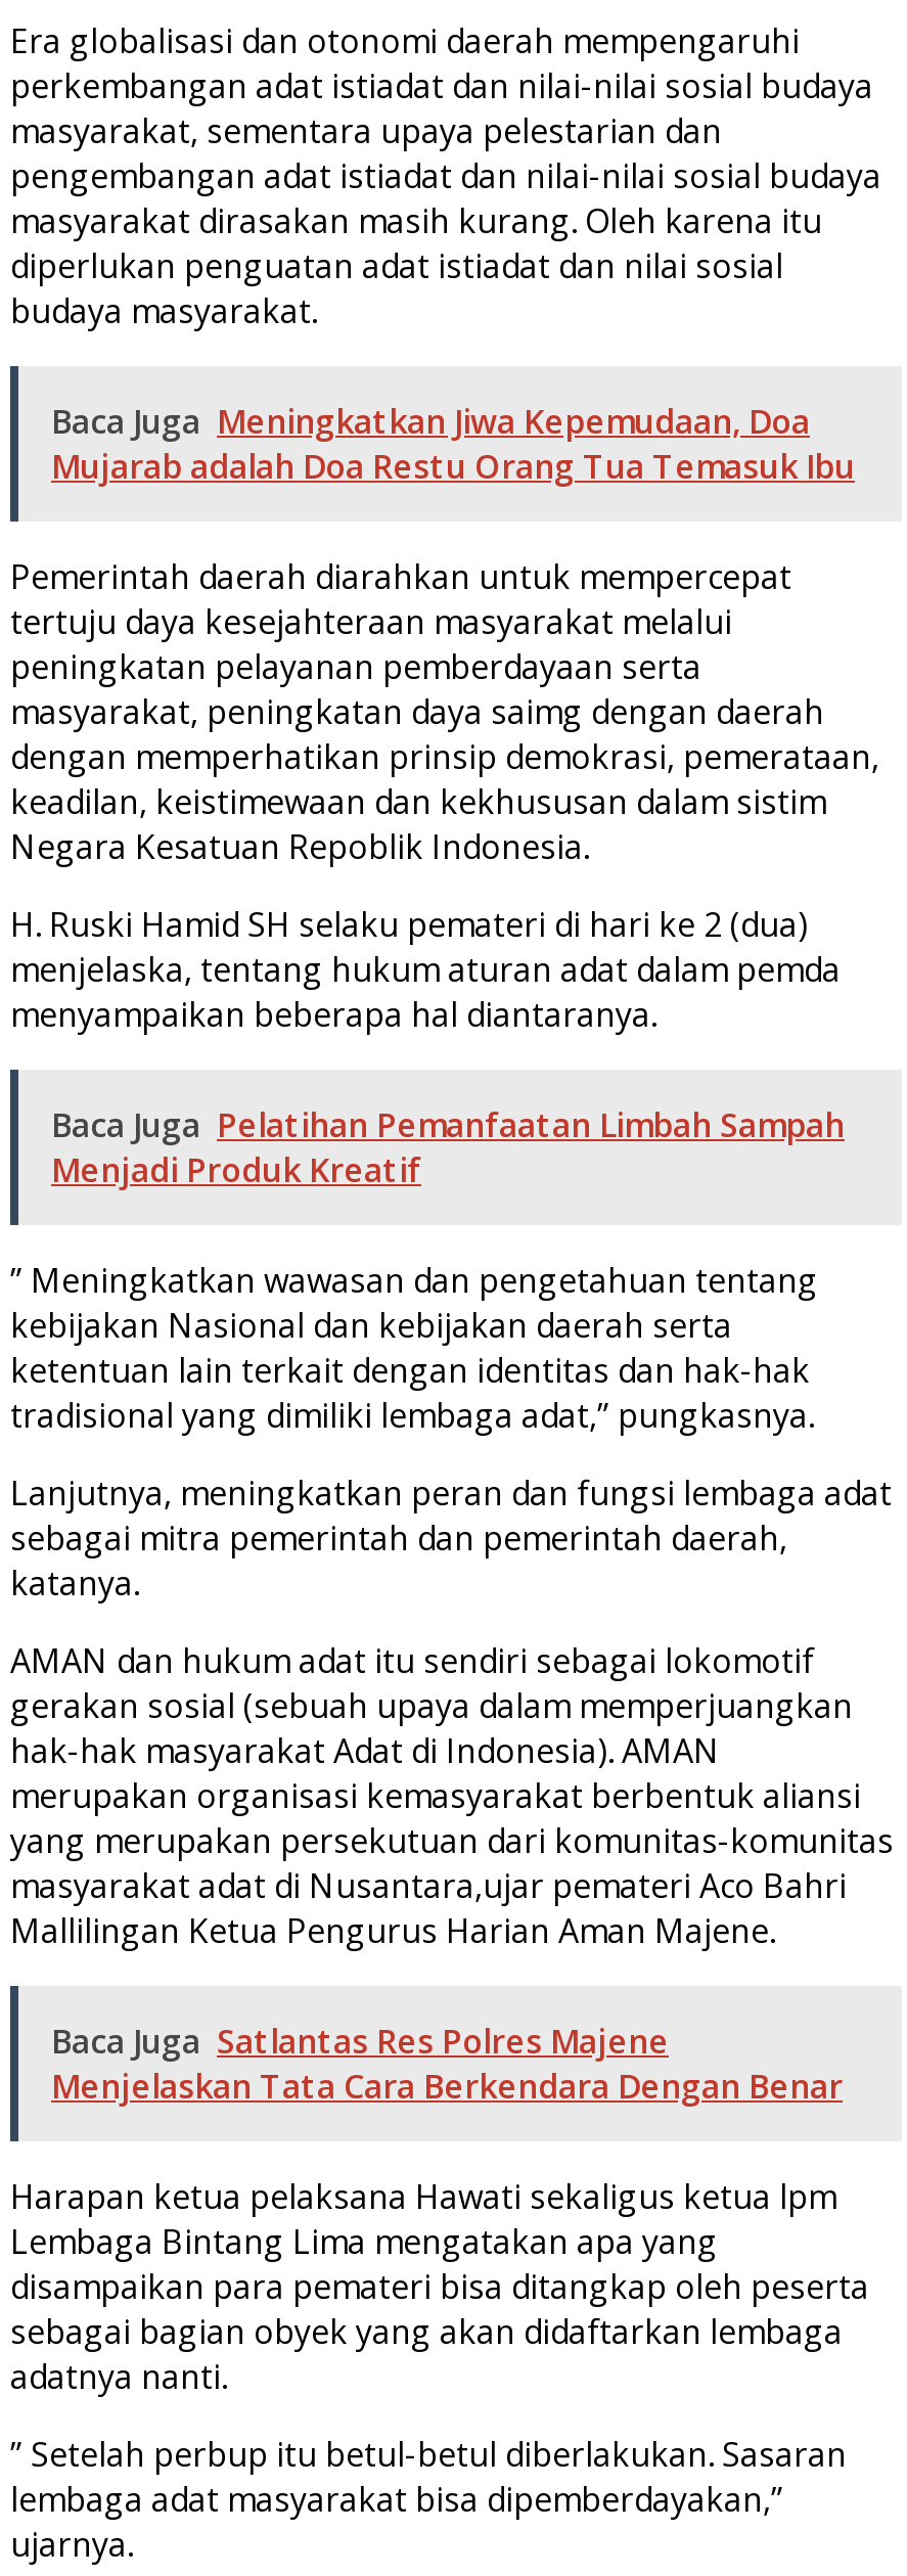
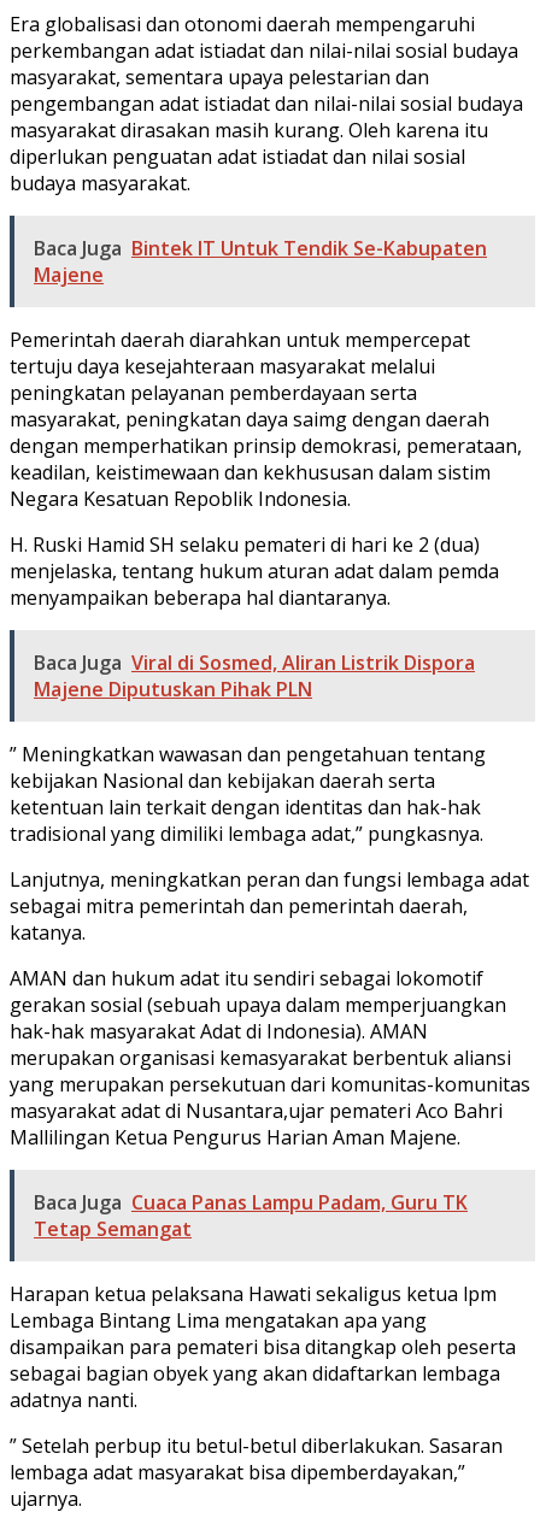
[51,398,855,488] Baca Juga Meningkatkan Jiwa Kepemudaan, Doa | Mujarab adalah Doa Restu Orang Tua Temasuk Ibu -> [34,235,487,288] Baca Juga Bintek IT Untuk Tendik Se-Kabupaten | Majene
[51,1102,845,1192] Baca Juga Pelatihan Pemanfaatan Limbah Sampah | Menjadi Produk Kreatif -> [34,649,475,702] Baca Juga Viral di Sosmed, Aliran Listrik Dispora | Majene Diputuskan Pihak PLN
[51,2018,843,2108] Baca Juga Satlantas Res Polres Majene | Menjelaskan Tata Cara Berkendara Dengan Benar -> [34,1189,468,1242] Baca Juga Cuaca Panas Lampu Padam, Guru TK | Tetap Semangat

